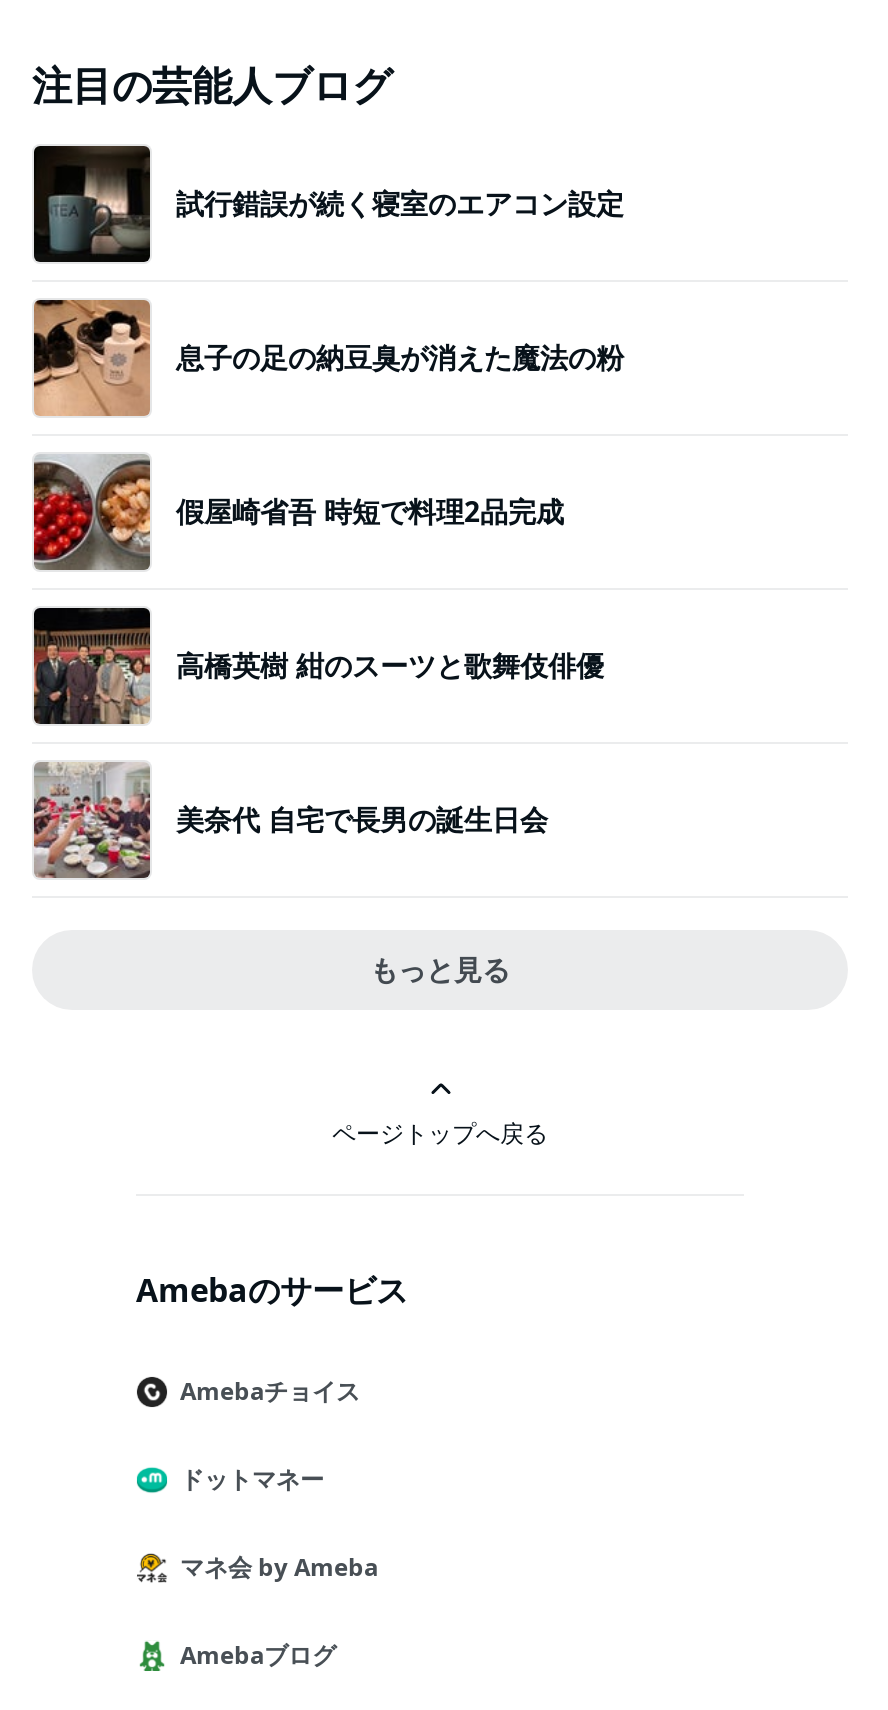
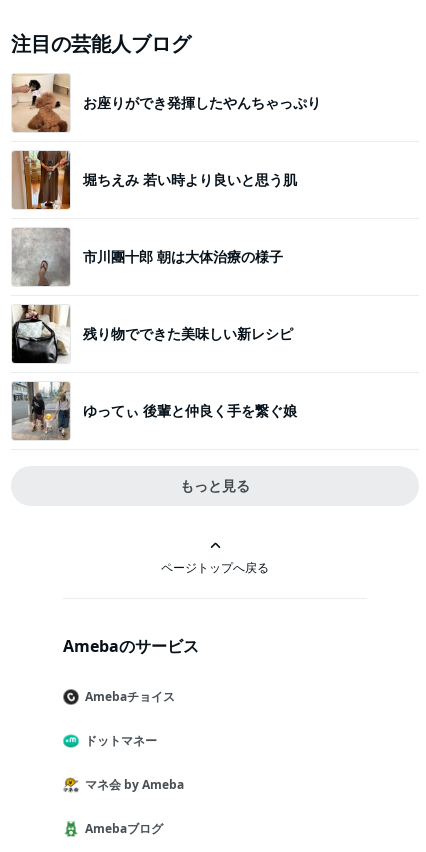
[32,144,624,264] [image] | 試行錯誤が続く寝室のエアコン設定 -> [11,73,321,133] [image] | お座りができ発揮したやんちゃっぷり
[32,298,624,416] [image] | 息子の足の納豆臭が消えた魔法の粉 -> [11,150,297,210] [image] | 堀ちえみ 若い時より良いと思う肌
[32,458,564,570] [image] | 假屋崎省吾 時短で料理2品完成 -> [11,229,283,286] [image] | 市川團十郎 朝は大体治療の様子
[32,606,604,726] [image] | 高橋英樹 紺のスーツと歌舞伎俳優 -> [11,304,293,364] [image] | 残り物でできた美味しい新レシピ
[34,762,548,878] [image] | 美奈代 自宅で長男の誕生日会 -> [11,381,297,440] [image] | ゆってぃ 後輩と仲良く手を繋ぐ娘

